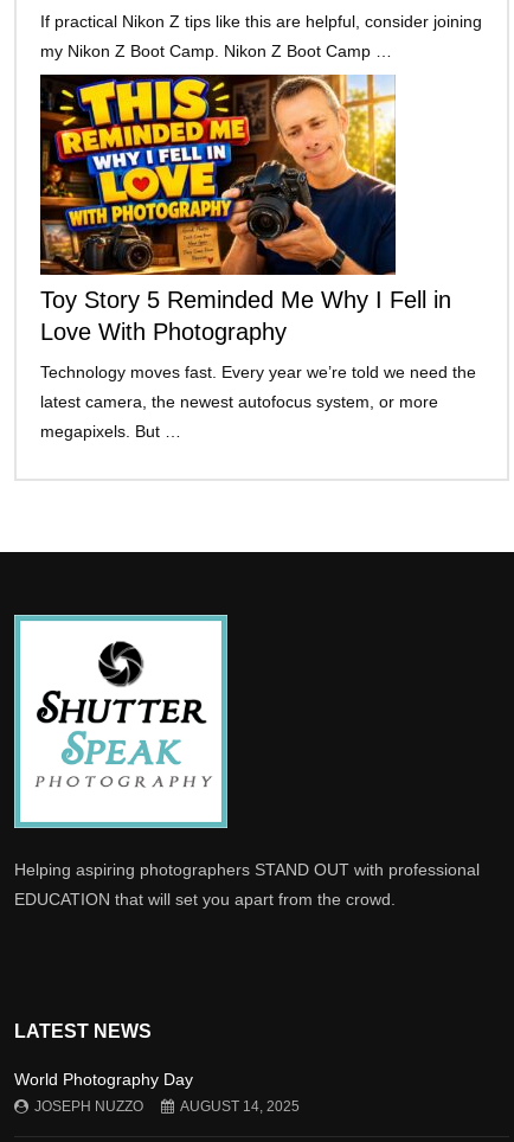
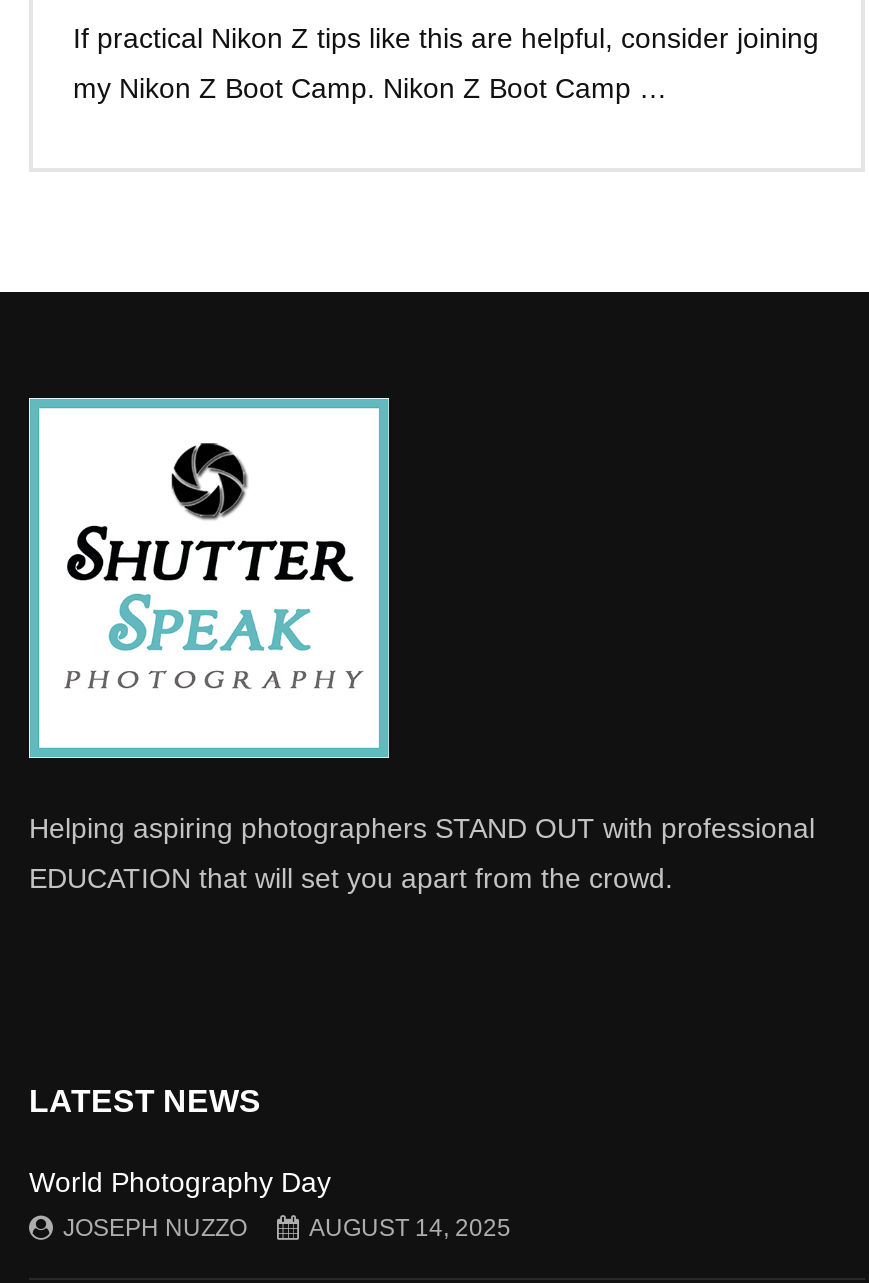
[39,73,476,440] [image] | Toy Story 5 Reminded Me Why I Fell in | Love With Photography | Technology moves fast. Every year we’re told we need the | latest camera, the newest autofocus system, or more | megapixels. But … -> none

